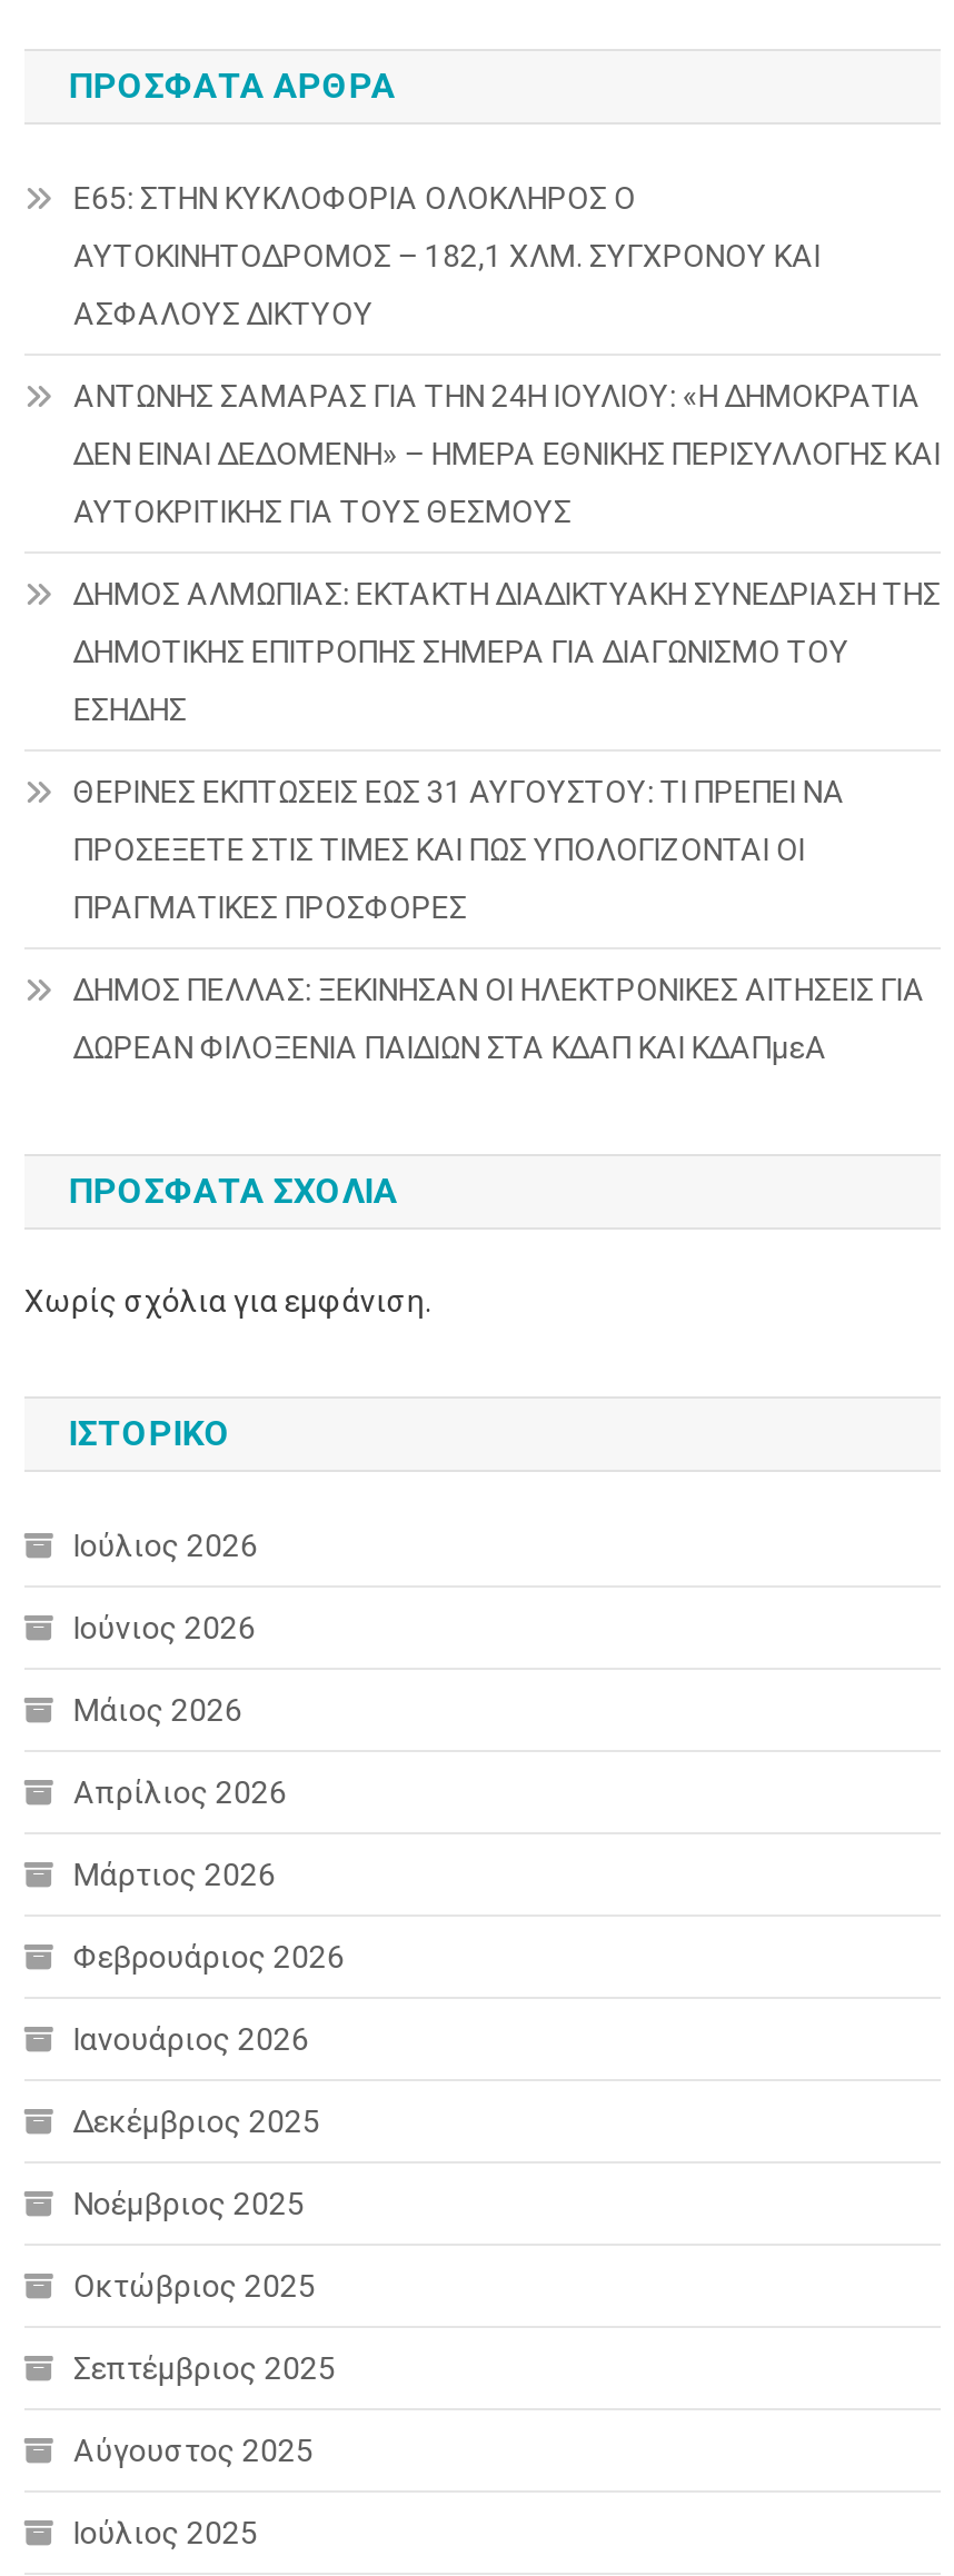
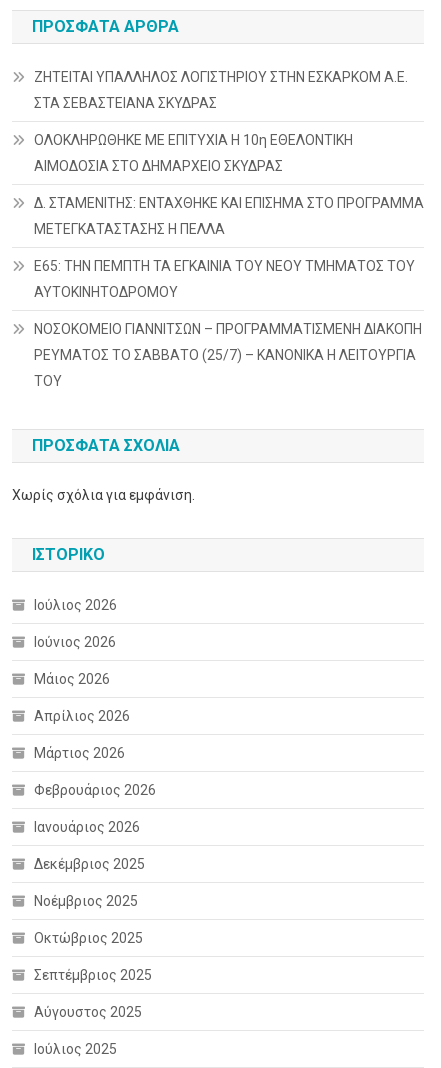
[73,181,940,1066] Ε65: ΣΤΗΝ ΚΥΚΛΟΦΟΡΙΑ ΟΛΟΚΛΗΡΟΣ Ο | ΑΥΤΟΚΙΝΗΤΟΔΡΟΜΟΣ – 182,1 ΧΛΜ. ΣΥΓΧΡΟΝΟΥ ΚΑΙ | ΑΣΦΑΛΟΥΣ ΔΙΚΤΥΟΥ | ΑΝΤΩΝΗΣ ΣΑΜΑΡΑΣ ΓΙΑ ΤΗΝ 24Η ΙΟΥΛΙΟΥ: «Η ΔΗΜΟΚΡΑΤΙΑ | ΔΕΝ ΕΙΝΑΙ ΔΕΔΟΜΕΝΗ» – ΗΜΕΡΑ ΕΘΝΙΚΗΣ ΠΕΡΙΣΥΛΛΟΓΗΣ ΚΑΙ | ΑΥΤΟΚΡΙΤΙΚΗΣ ΓΙΑ ΤΟΥΣ ΘΕΣΜΟΥΣ | ΔΗΜΟΣ ΑΛΜΩΠΙΑΣ: ΕΚΤΑΚΤΗ ΔΙΑΔΙΚΤΥΑΚΗ ΣΥΝΕΔΡΙΑΣΗ ΤΗΣ | ΔΗΜΟΤΙΚΗΣ ΕΠΙΤΡΟΠΗΣ ΣΗΜΕΡΑ ΓΙΑ ΔΙΑΓΩΝΙΣΜΟ ΤΟΥ | ΕΣΗΔΗΣ | ΘΕΡΙΝΕΣ ΕΚΠΤΩΣΕΙΣ ΕΩΣ 31 ΑΥΓΟΥΣΤΟΥ: ΤΙ ΠΡΕΠΕΙ ΝΑ | ΠΡΟΣΕΞΕΤΕ ΣΤΙΣ ΤΙΜΕΣ ΚΑΙ ΠΩΣ ΥΠΟΛΟΓΙΖΟΝΤΑΙ ΟΙ | ΠΡΑΓΜΑΤΙΚΕΣ ΠΡΟΣΦΟΡΕΣ | ΔΗΜΟΣ ΠΕΛΛΑΣ: ΞΕΚΙΝΗΣΑΝ ΟΙ ΗΛΕΚΤΡΟΝΙΚΕΣ ΑΙΤΗΣΕΙΣ ΓΙΑ | ΔΩΡΕΑΝ ΦΙΛΟΞΕΝΙΑ ΠΑΙΔΙΩΝ ΣΤΑ ΚΔΑΠ ΚΑΙ ΚΔΑΠμεΑ -> [34,69,424,389] ΖΗΤΕΙΤΑΙ ΥΠΑΛΛΗΛΟΣ ΛΟΓΙΣΤΗΡΙΟΥ ΣΤΗΝ ΕΣΚΑΡΚΟΜ Α.Ε. | ΣΤΑ ΣΕΒΑΣΤΕΙΑΝΑ ΣΚΥΔΡΑΣ | ΟΛΟΚΛΗΡΩΘΗΚΕ ΜΕ ΕΠΙΤΥΧΙΑ Η 10η ΕΘΕΛΟΝΤΙΚΗ | ΑΙΜΟΔΟΣΙΑ ΣΤΟ ΔΗΜΑΡΧΕΙΟ ΣΚΥΔΡΑΣ | Δ. ΣΤΑΜΕΝΙΤΗΣ: ΕΝΤΑΧΘΗΚΕ ΚΑΙ ΕΠΙΣΗΜΑ ΣΤΟ ΠΡΟΓΡΑΜΜΑ | ΜΕΤΕΓΚΑΤΑΣΤΑΣΗΣ Η ΠΕΛΛΑ | Ε65: ΤΗΝ ΠΕΜΠΤΗ ΤΑ ΕΓΚΑΙΝΙΑ ΤΟΥ ΝΕΟΥ ΤΜΗΜΑΤΟΣ ΤΟΥ | ΑΥΤΟΚΙΝΗΤΟΔΡΟΜΟΥ | ΝΟΣΟΚΟΜΕΙΟ ΓΙΑΝΝΙΤΣΩΝ – ΠΡΟΓΡΑΜΜΑΤΙΣΜΕΝΗ ΔΙΑΚΟΠΗ | ΡΕΥΜΑΤΟΣ ΤΟ ΣΑΒΒΑΤΟ (25/7) – ΚΑΝΟΝΙΚΑ Η ΛΕΙΤΟΥΡΓΙΑ | ΤΟΥ

